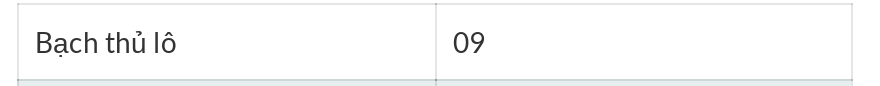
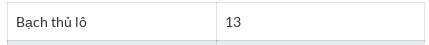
[453,25,485,59] 09 -> [225,13,241,30] 13

